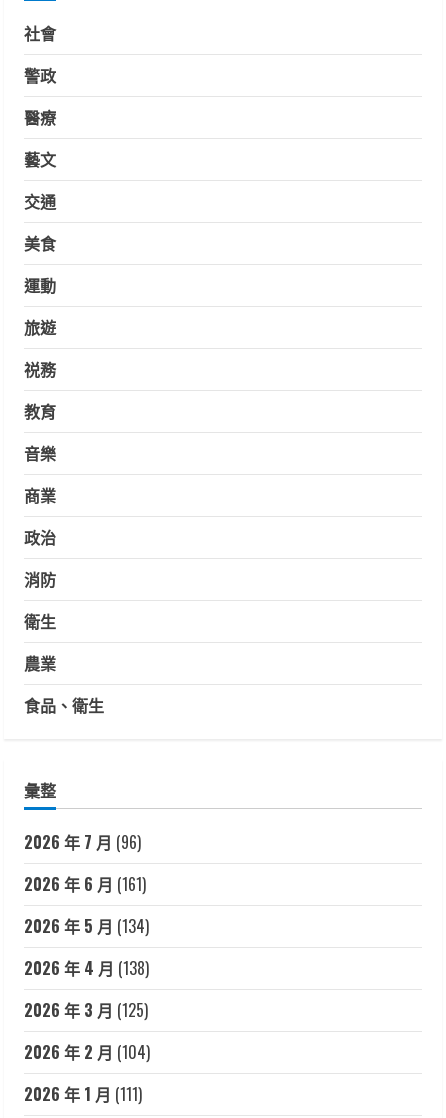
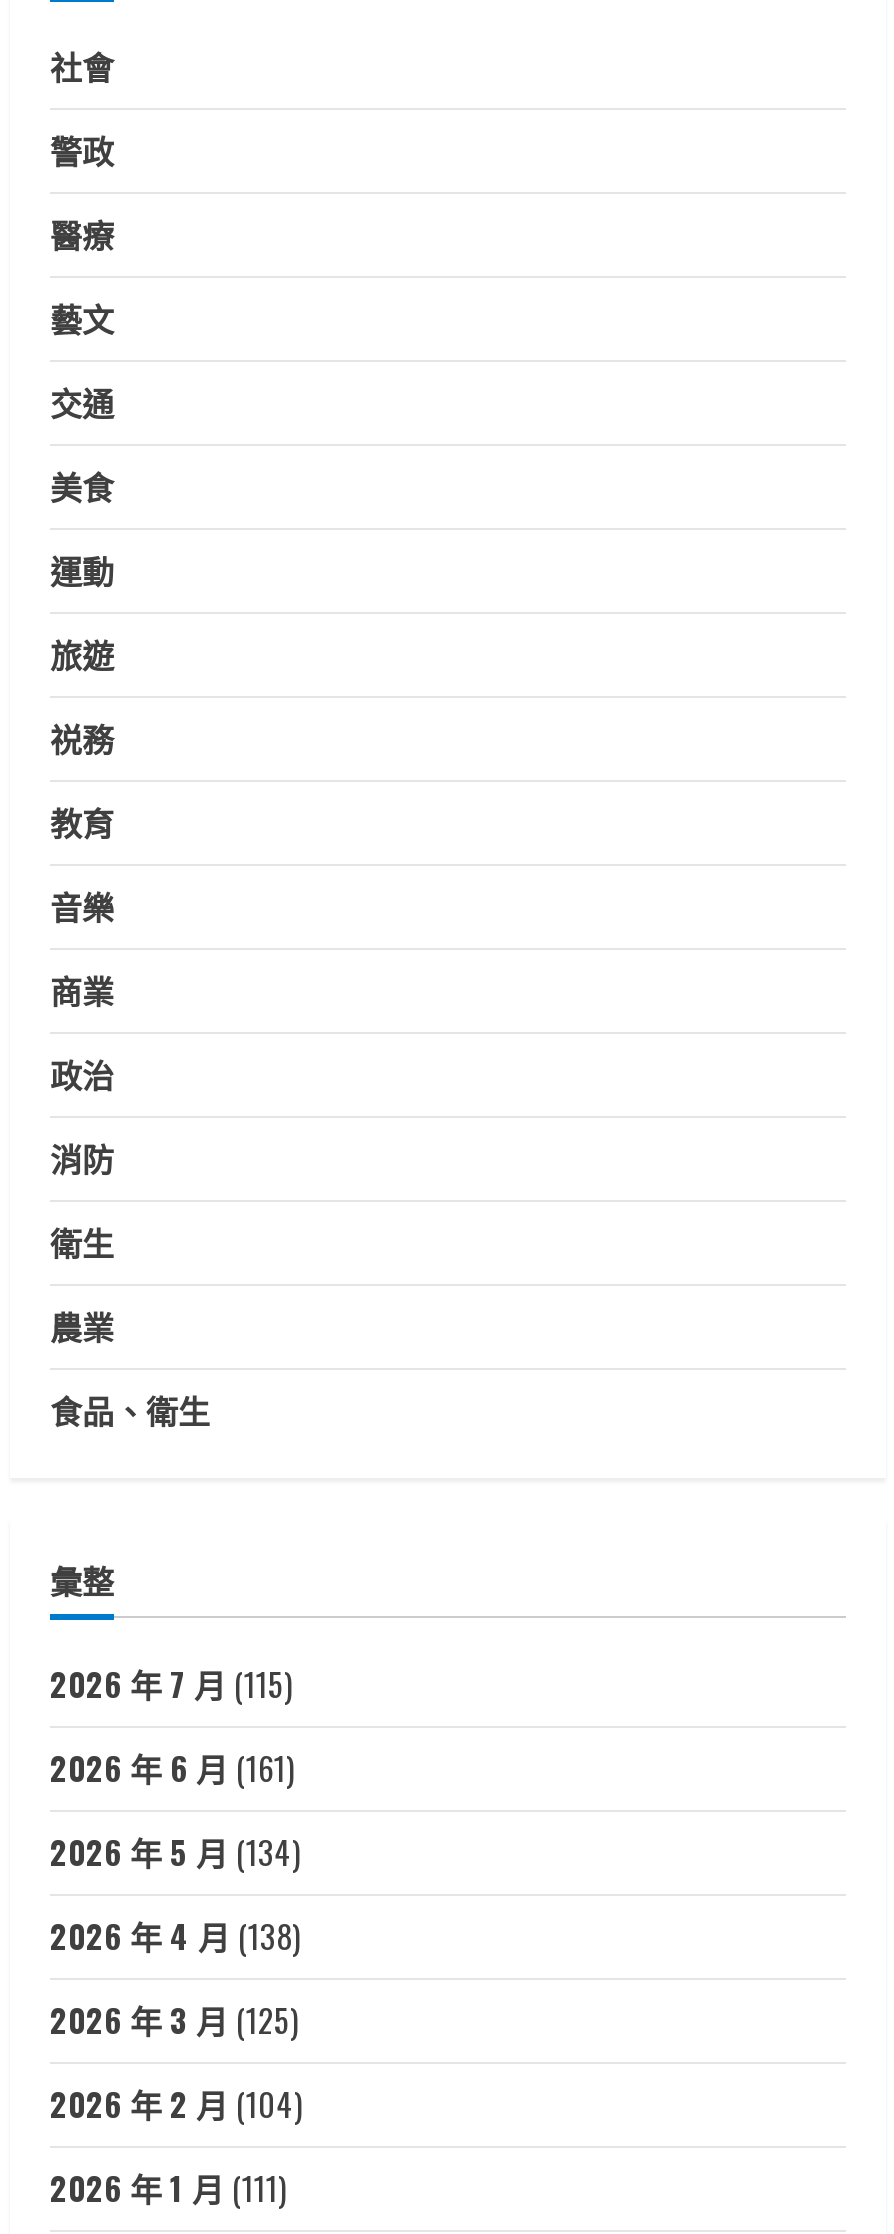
[24,830,141,854] 2026 年 7 月(96) -> [50,1660,292,1708] 2026 年 7 月(115)

